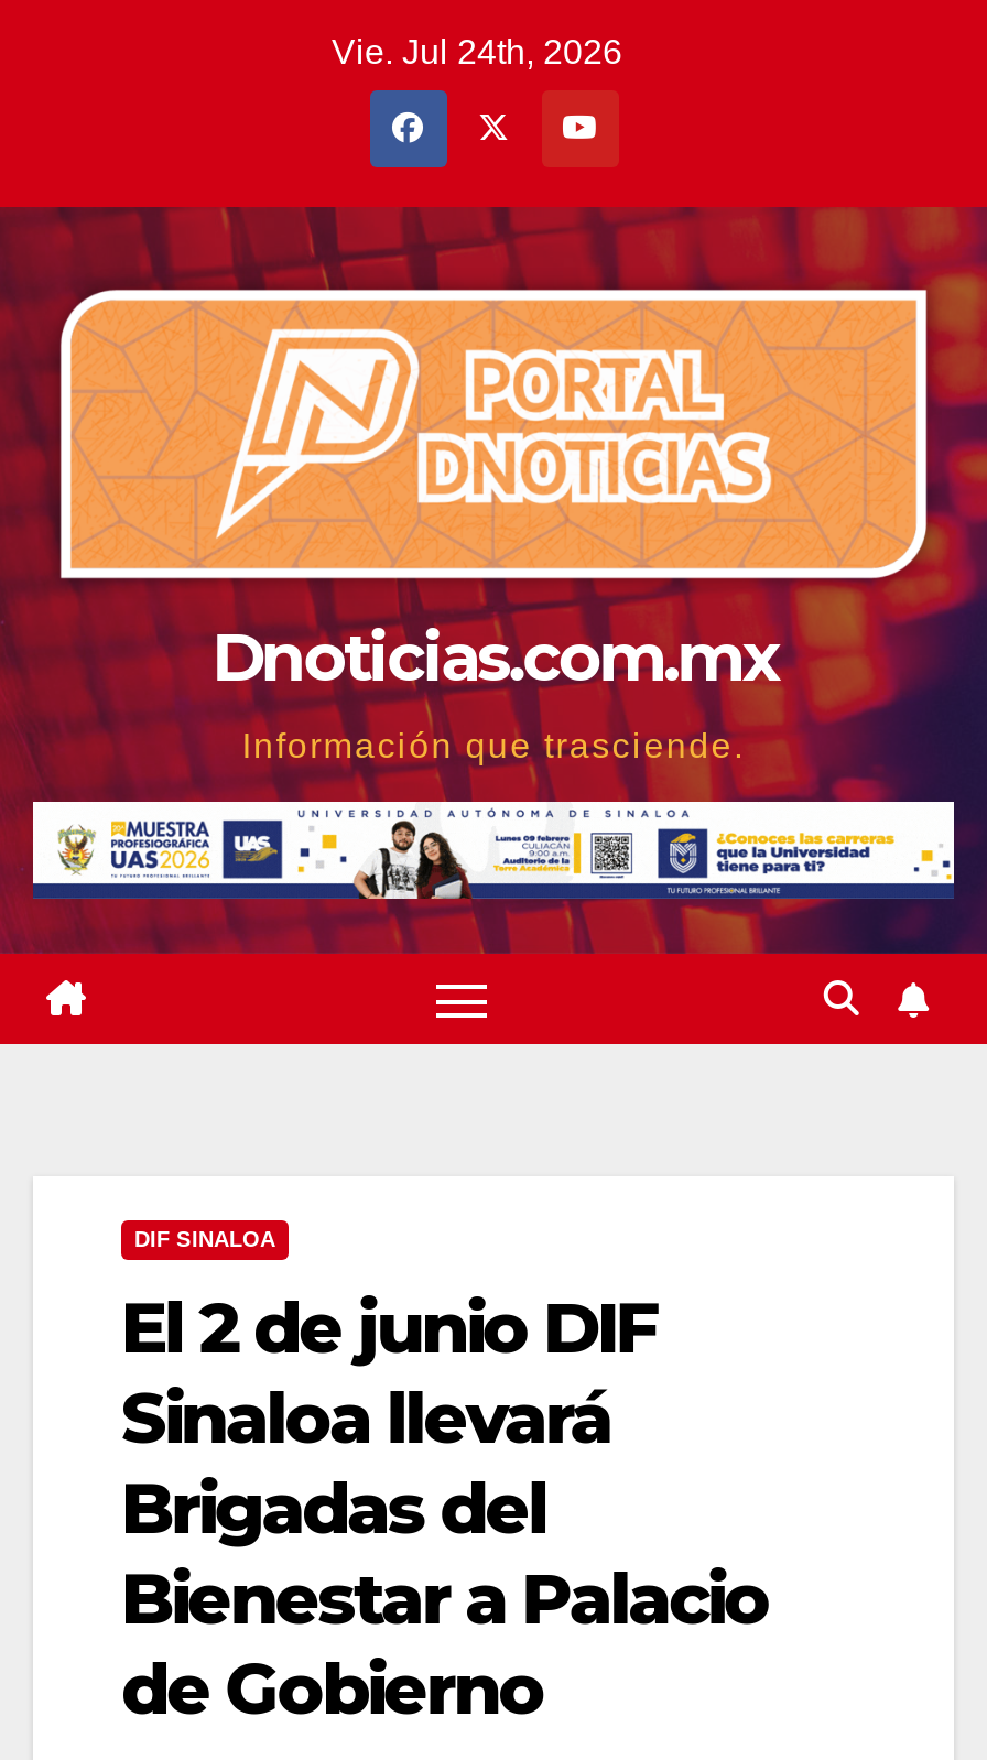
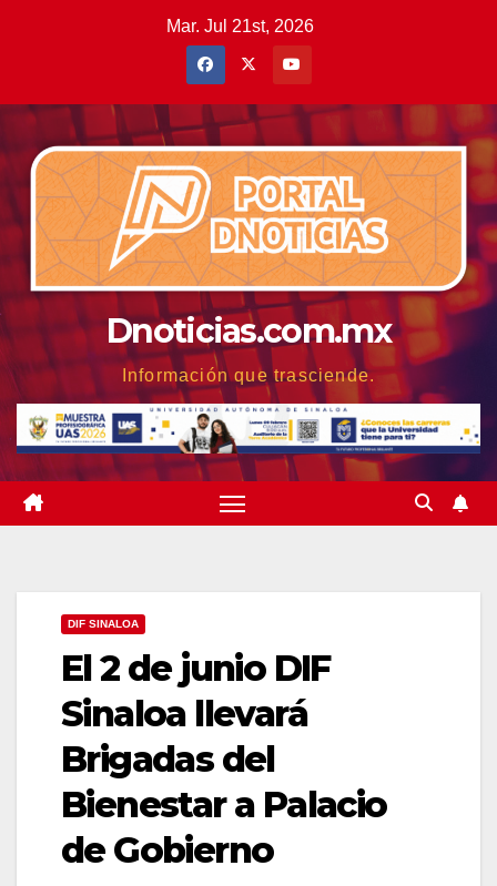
[332,33,622,70] Vie. Jul 24th, 2026 -> [166,17,314,35] Mar. Jul 21st, 2026

